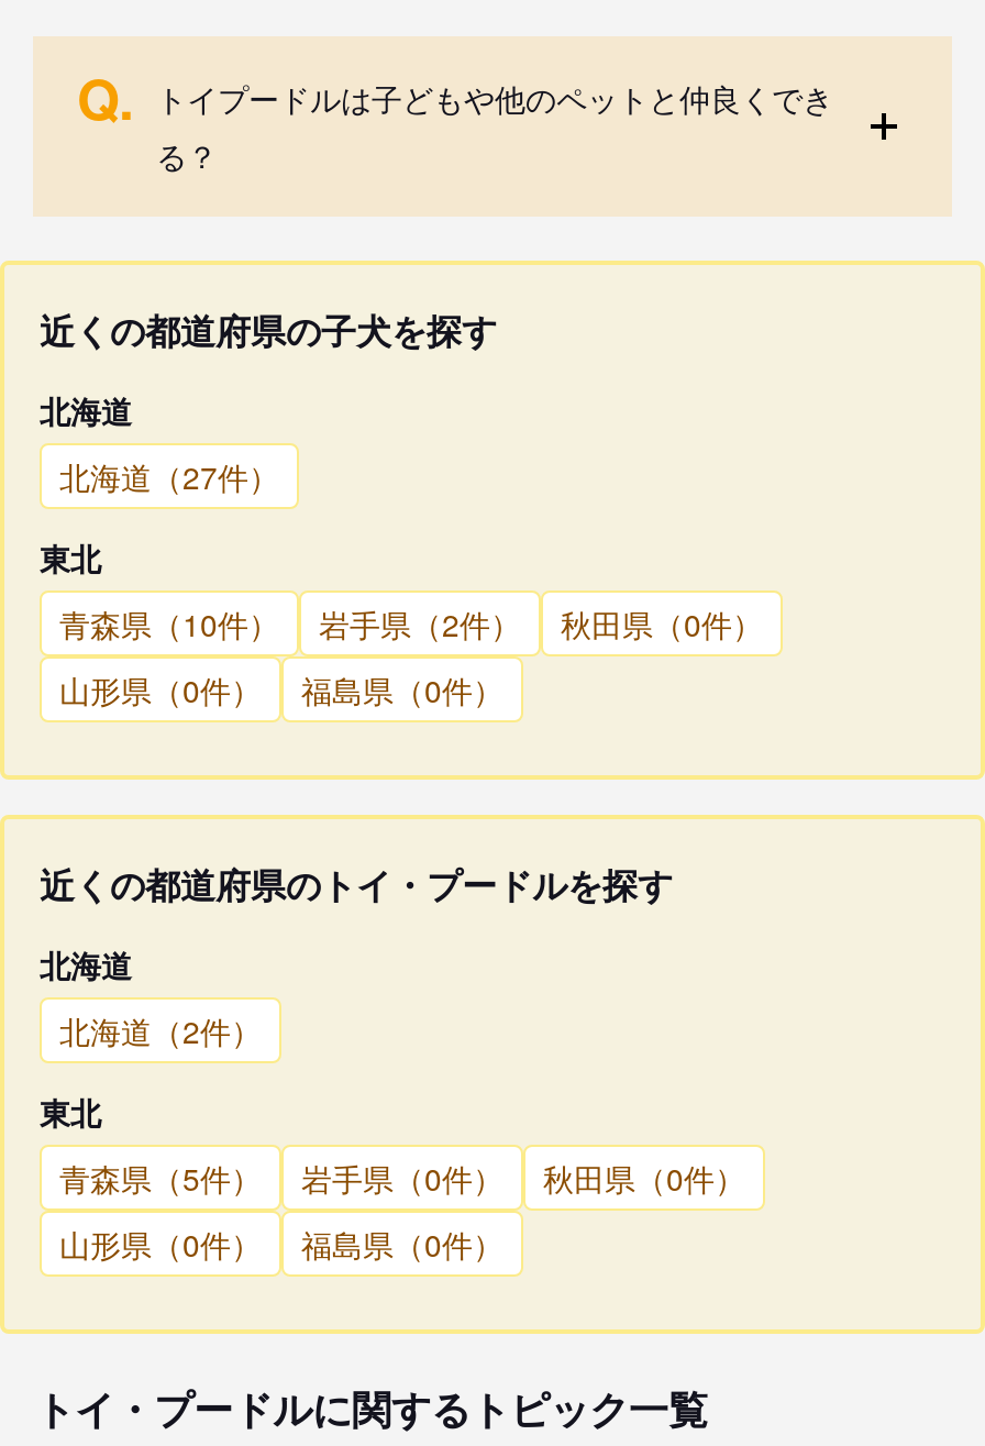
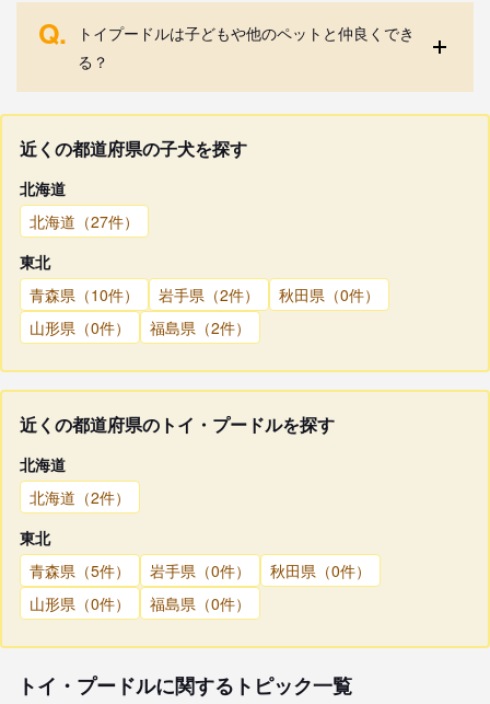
[59,667,503,711] 山形県（0件） 福島県（0件） -> [30,316,250,338] 山形県（0件） 福島県（2件）

